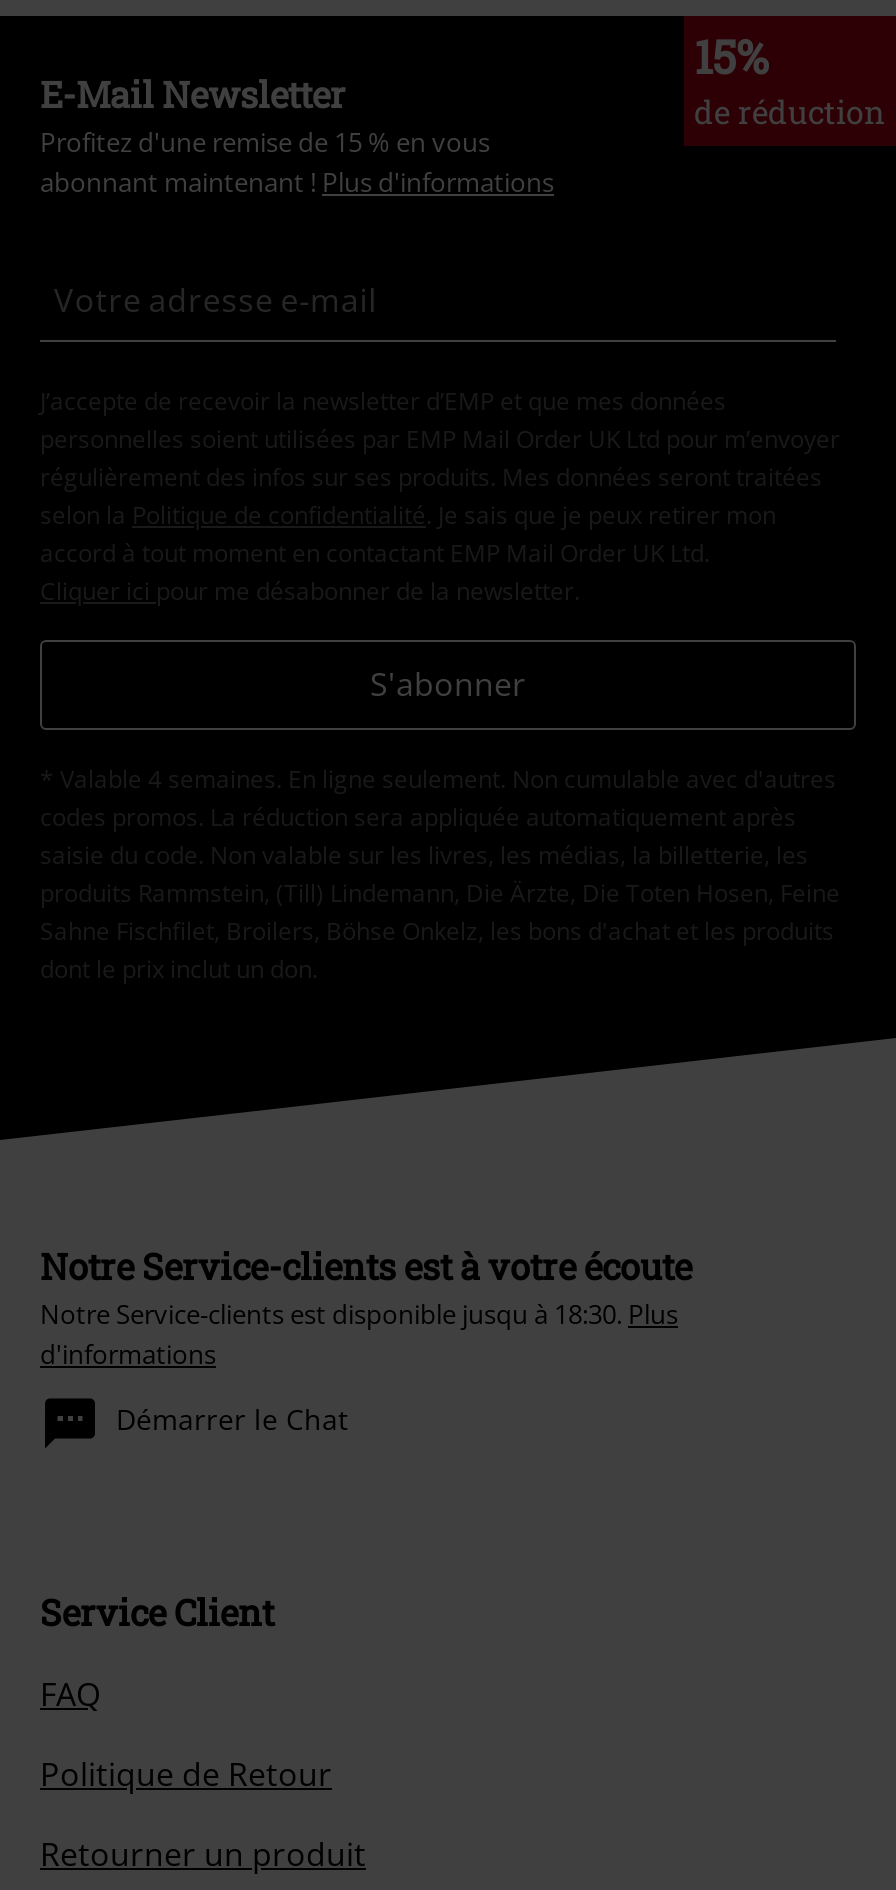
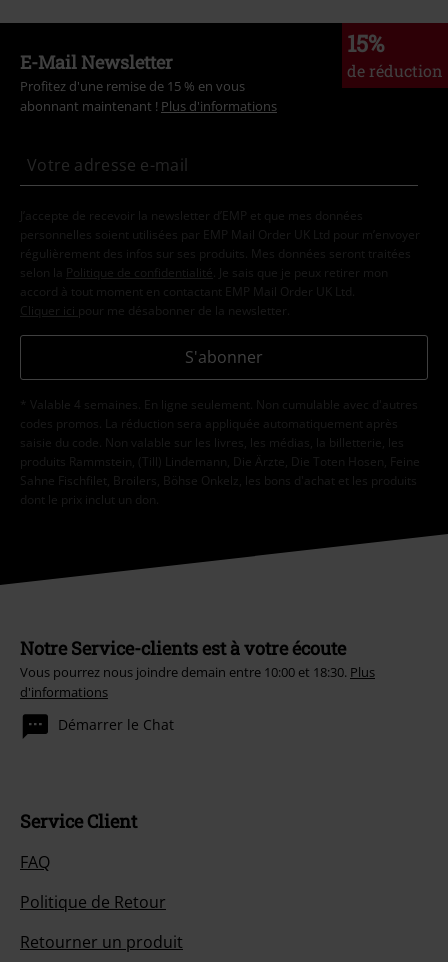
[40,1296,678,1332] Notre Service-clients est disponible jusqu à 18:30. Plus -> [20,663,375,681] Vous pourrez nous joindre demain entre 10:00 et 18:30. Plus

